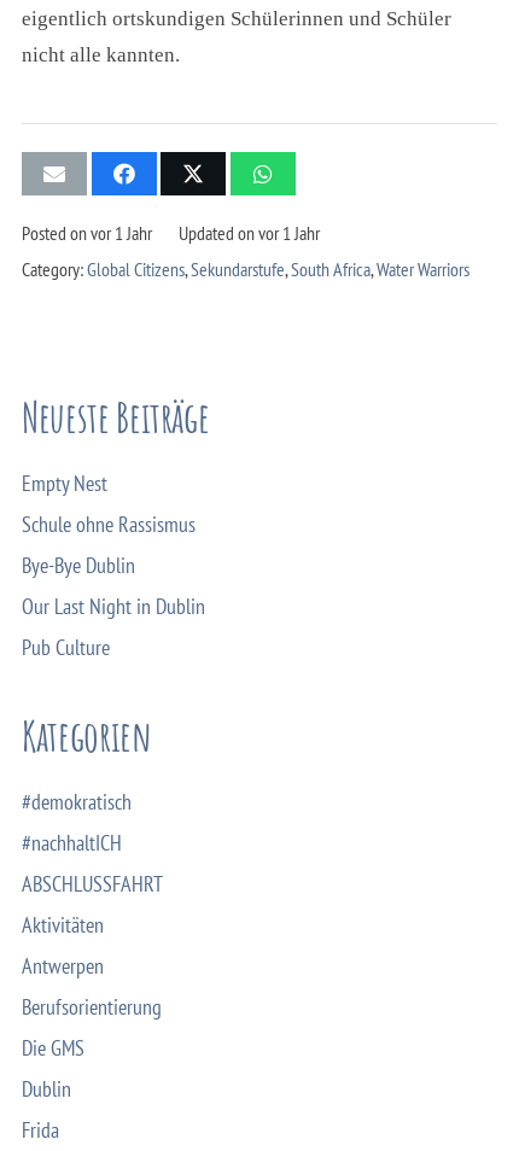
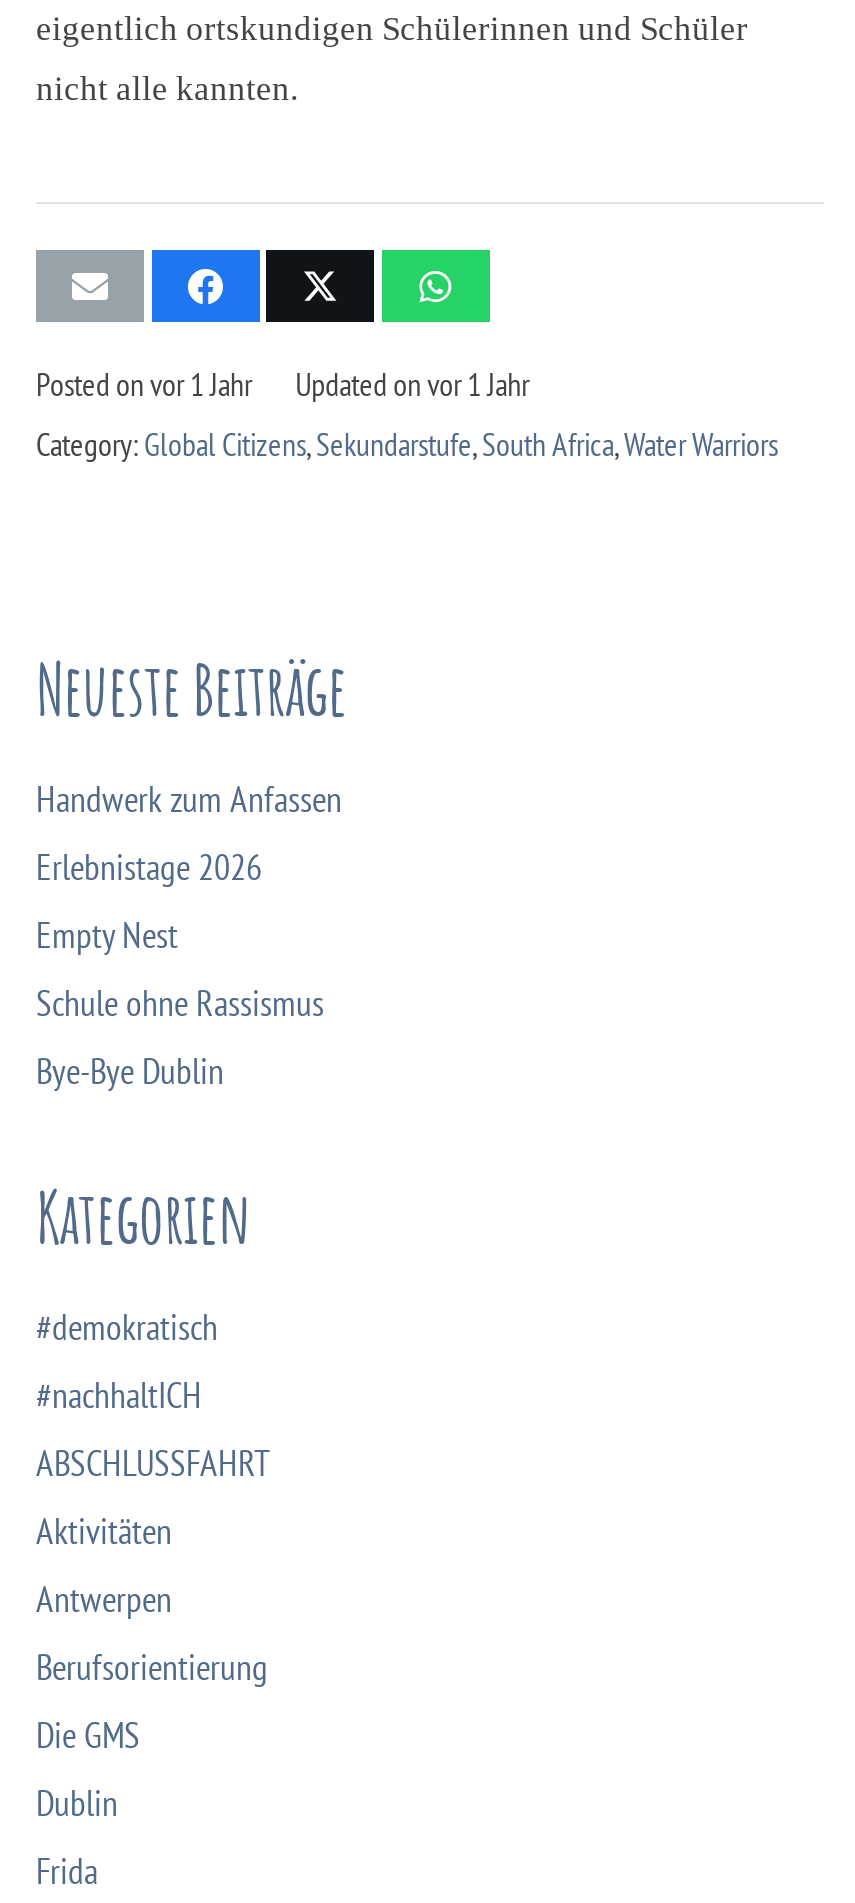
none -> [36,777,342,891] Handwerk zum Anfassen | Erlebnistage 2026
moved [22,470,196,579] -> [36,913,324,1095]: Empty Nest | Schule ohne Rassismus | Bye-Bye Dublin
[22,593,205,662] Our Last Night in Dublin | Pub Culture -> none

